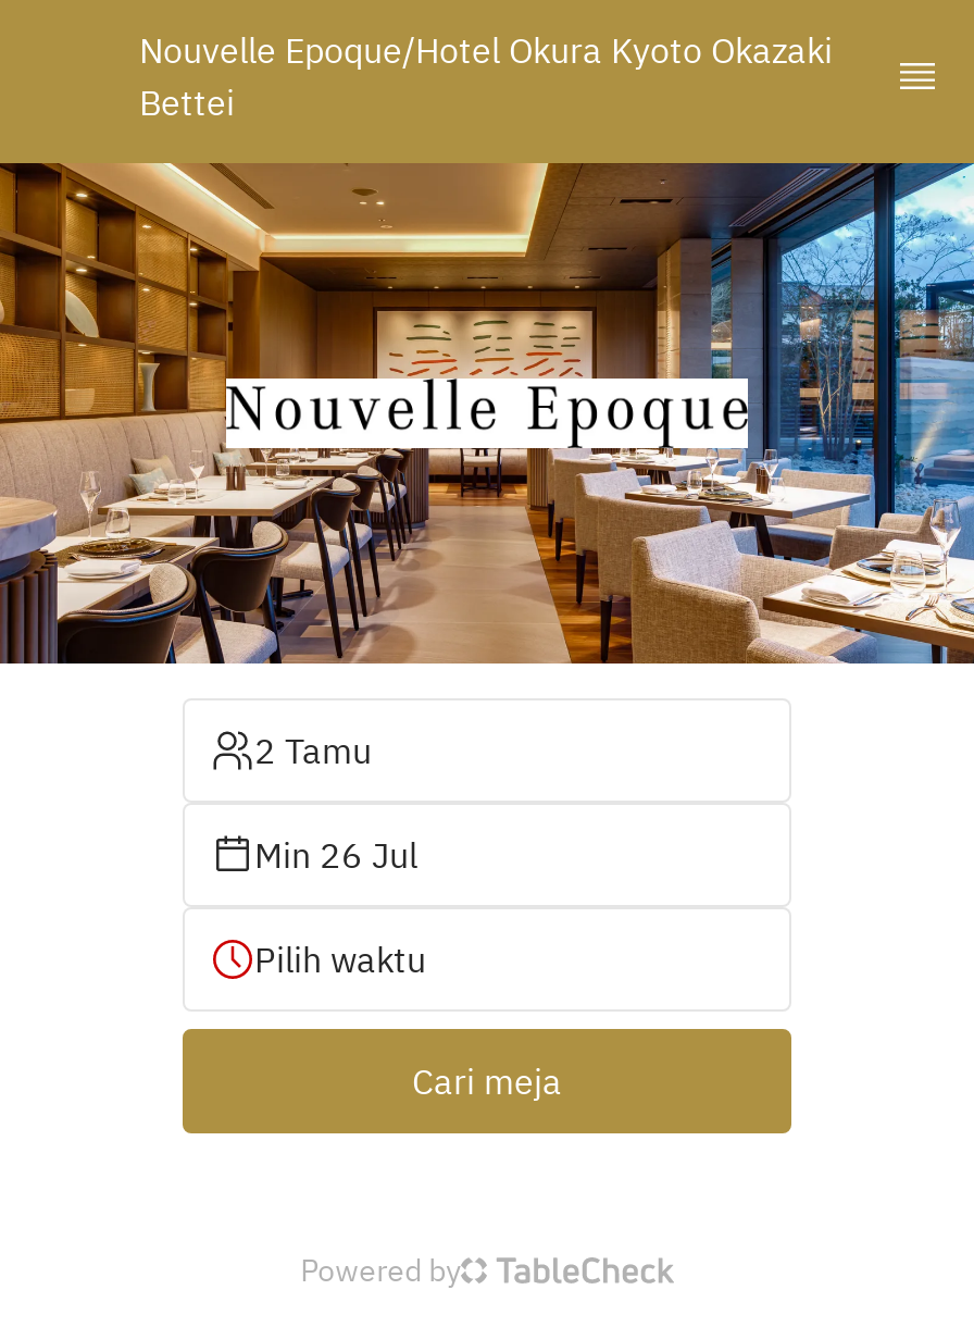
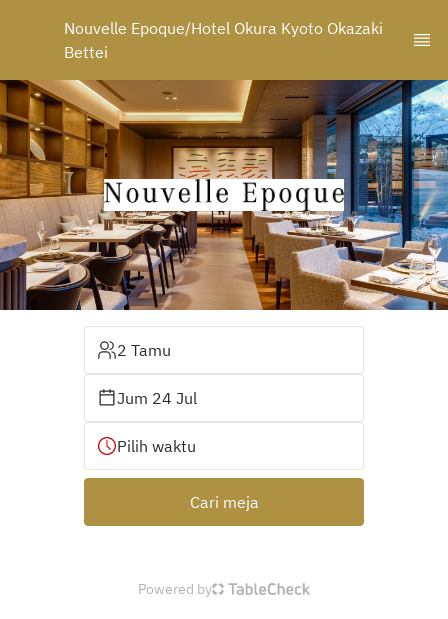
[254,833,417,877] Min 26 Jul -> [117,388,197,408] Jum 24 Jul

